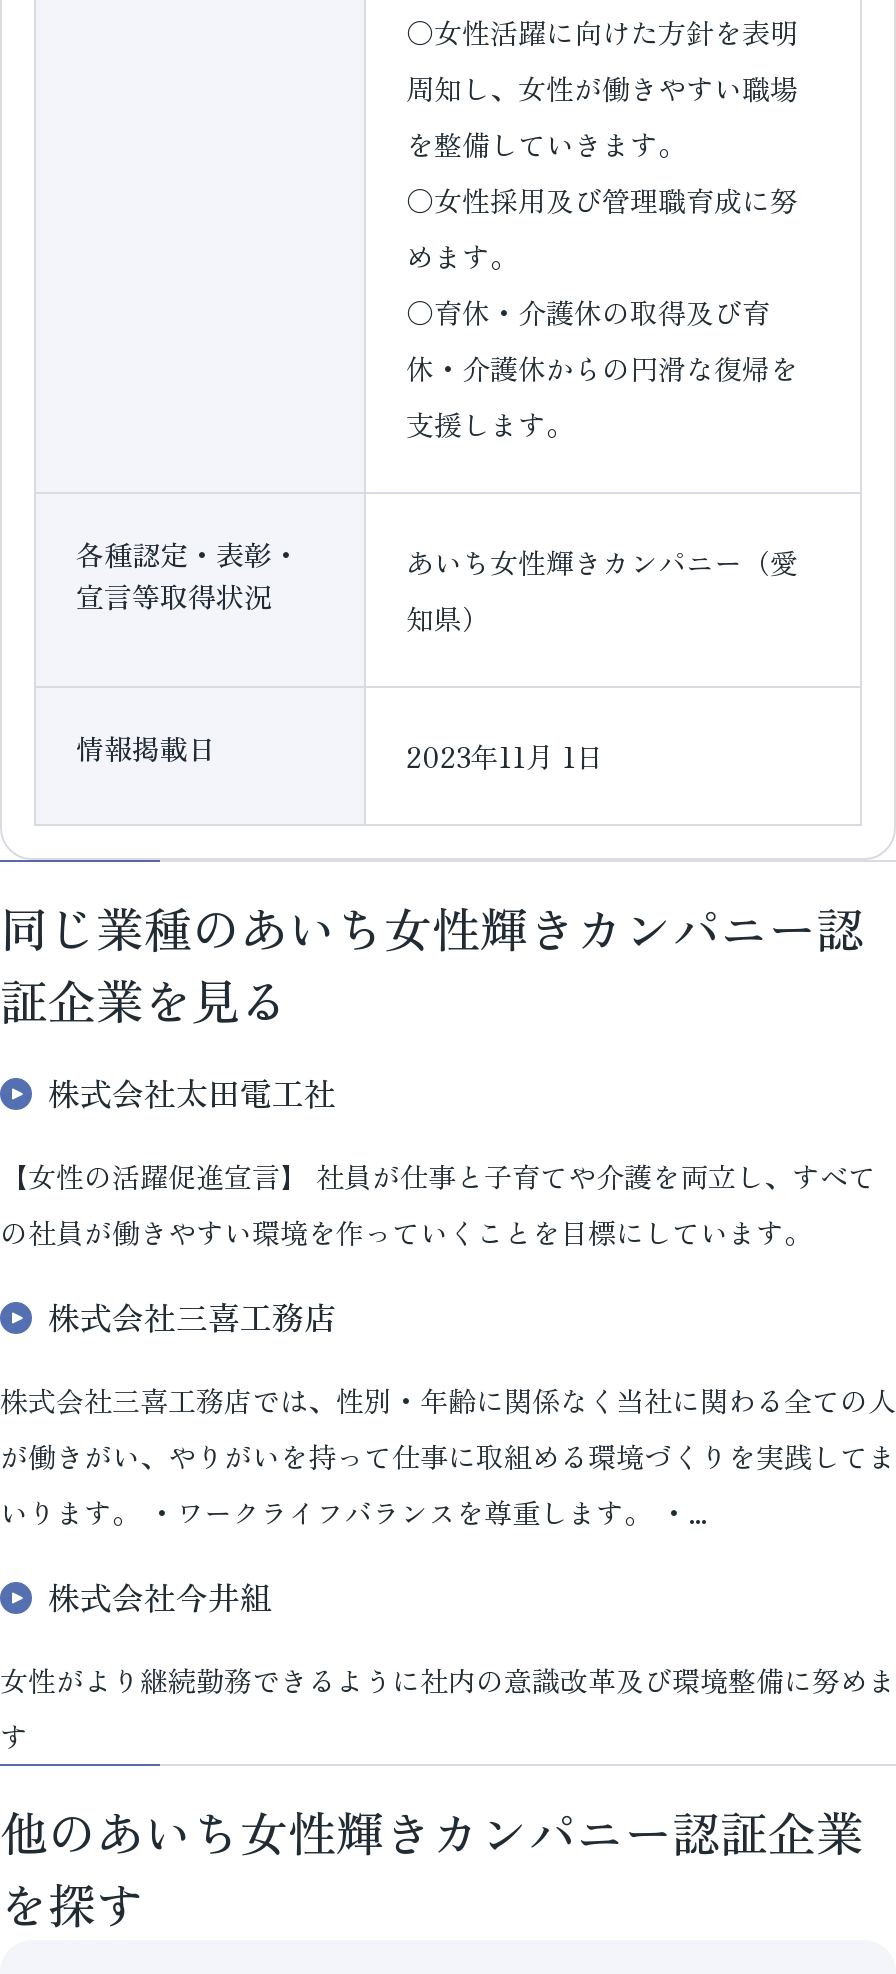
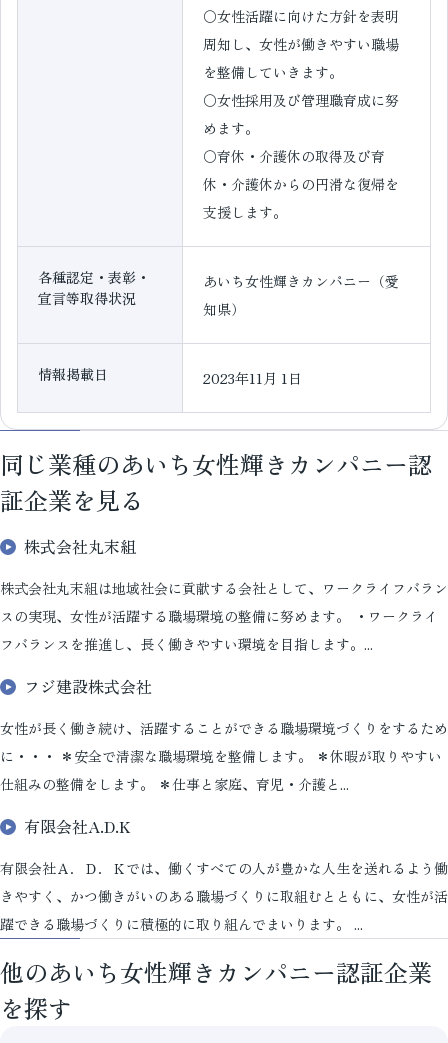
[48,1068,336,1116] 株式会社太田電工社 -> [24,534,136,558] 株式会社丸末組
[0,1156,876,1252] 【女性の活躍促進宣言】 社員が仕事と子育てや介護を両立し、すべて | の社員が働きやすい環境を作っていくことを目標にしています。 -> [0,578,448,654] 株式会社丸末組は地域社会に貢献する会社として、ワークライフバラン | スの実現、女性が活躍する職場環境の整備に努めます。 ・ワークライ | フバランスを推進し、長く働きやすい環境を目指します。...
[48,1292,336,1340] 株式会社三喜工務店 -> [24,674,152,698] フジ建設株式会社
[0,1380,896,1532] 株式会社三喜工務店では、性別・年齢に関係なく当社に関わる全ての人 | が働きがい、やりがいを持って仕事に取組める環境づくりを実践してま | いります。 ・ワークライフバランスを尊重します。 ・... -> [0,718,448,794] 女性が長く働き続け、活躍することができる職場環境づくりをするため | に・・・ ＊安全で清潔な職場環境を整備します。 ＊休暇が取りやすい | 仕組みの整備をします。 ＊仕事と家庭、育児・介護と...
[48,1572,272,1620] 株式会社今井組 -> [24,814,131,838] 有限会社A.D.K
[0,1660,896,1756] 女性がより継続勤務できるように社内の意識改革及び環境整備に努めま | す -> [0,858,448,934] 有限会社Ａ．Ｄ．Ｋでは、働くすべての人が豊かな人生を送れるよう働 | きやすく、かつ働きがいのある職場づくりに取組むとともに、女性が活 | 躍できる職場づくりに積極的に取り組んでまいります。 ...

